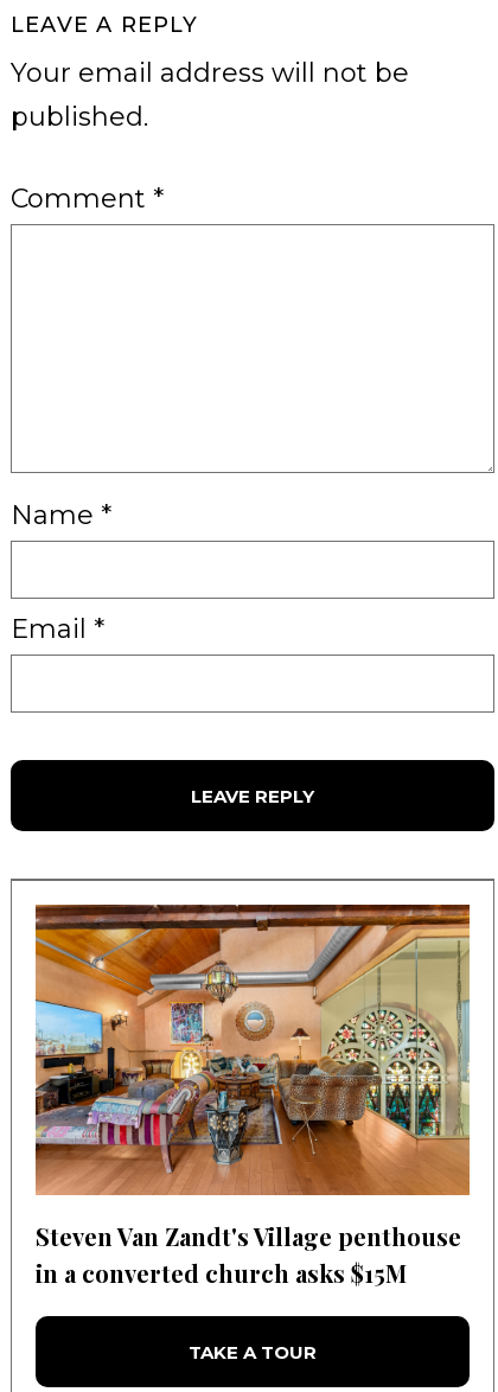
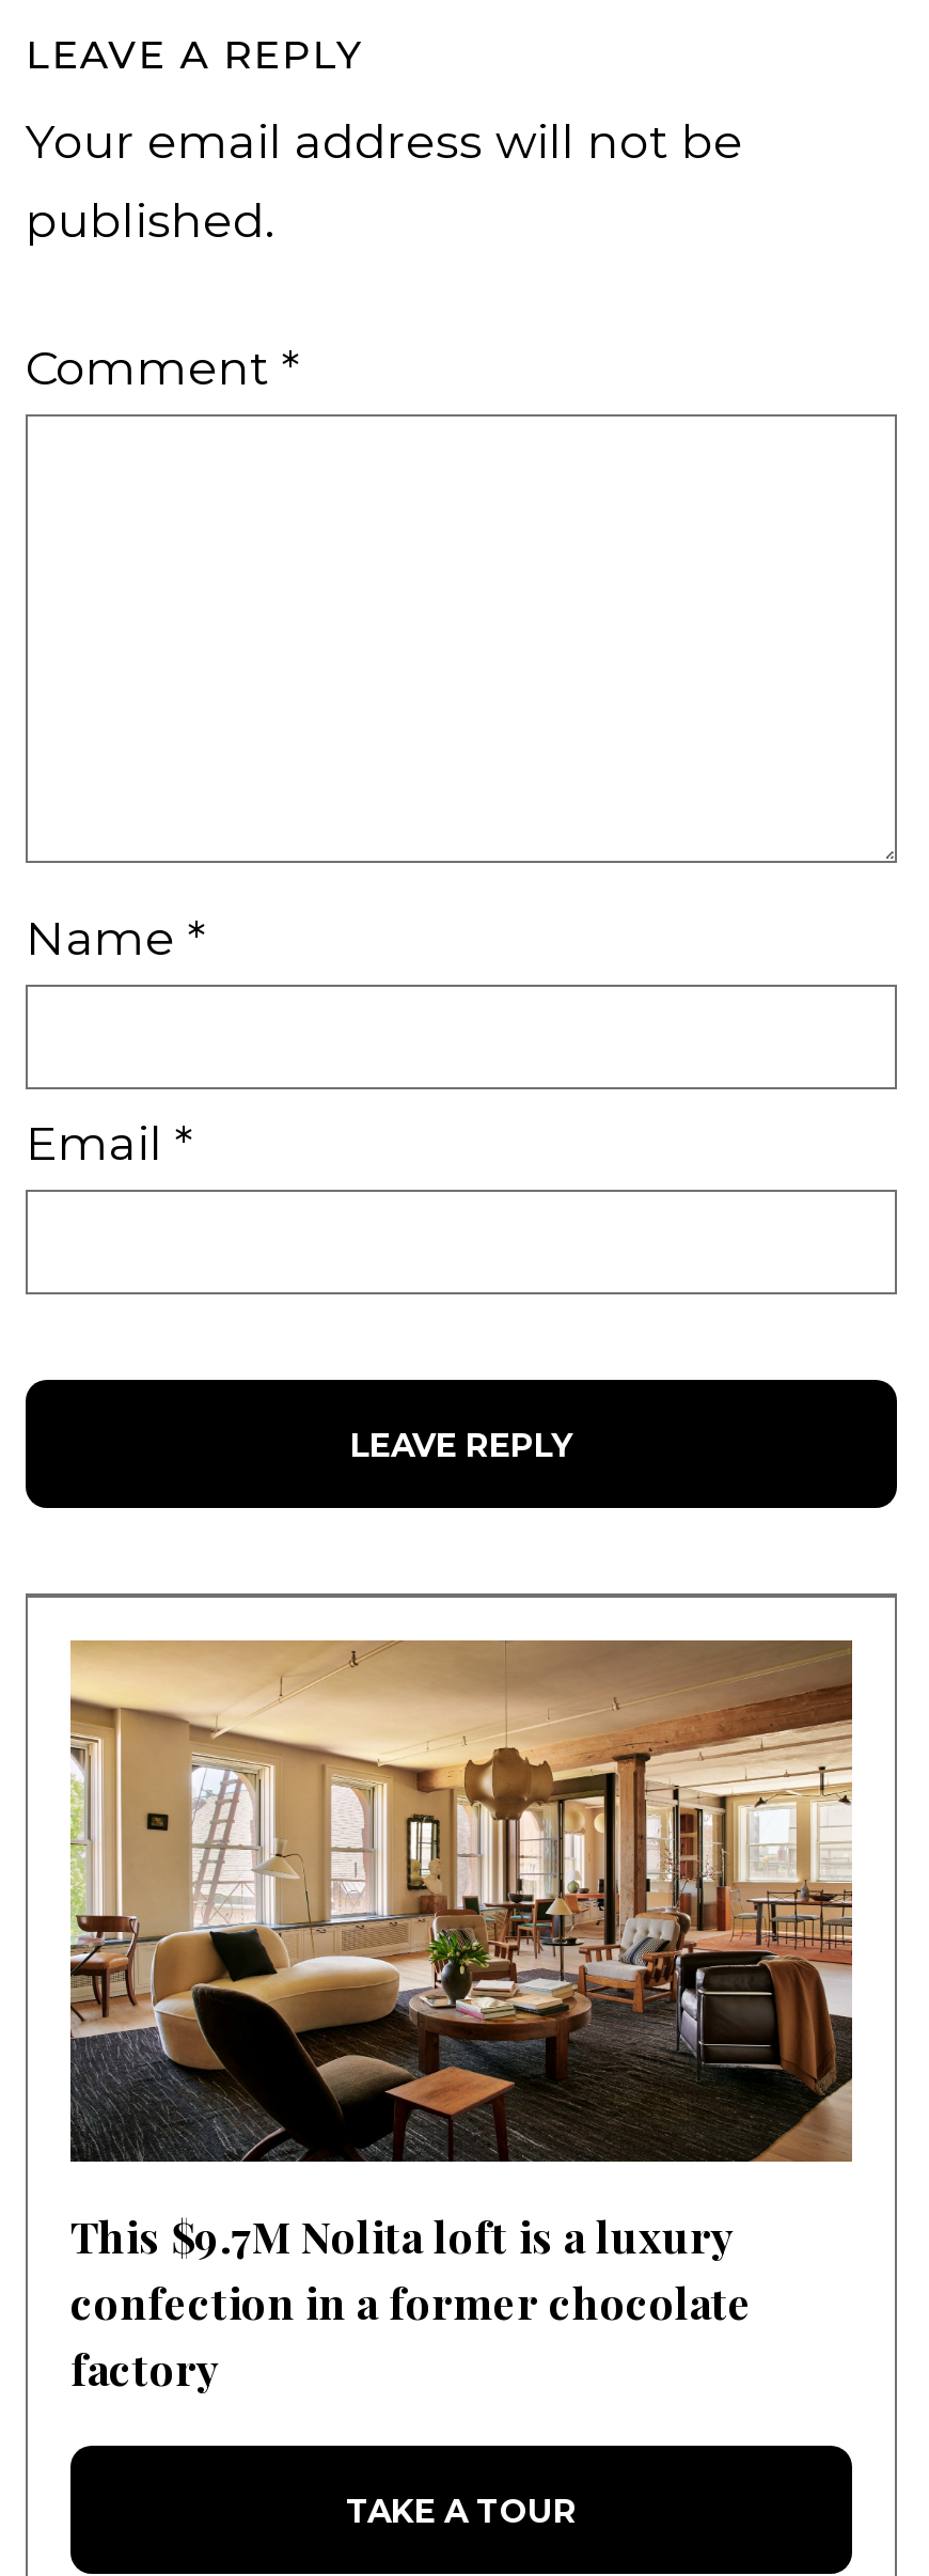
[34,905,470,1288] [image] | Steven Van Zandt's Village penthouse | in a converted church asks $15M -> [70,1640,854,2397] [image] | This $9.7M Nolita loft is a luxury | confection in a former chocolate | factory

